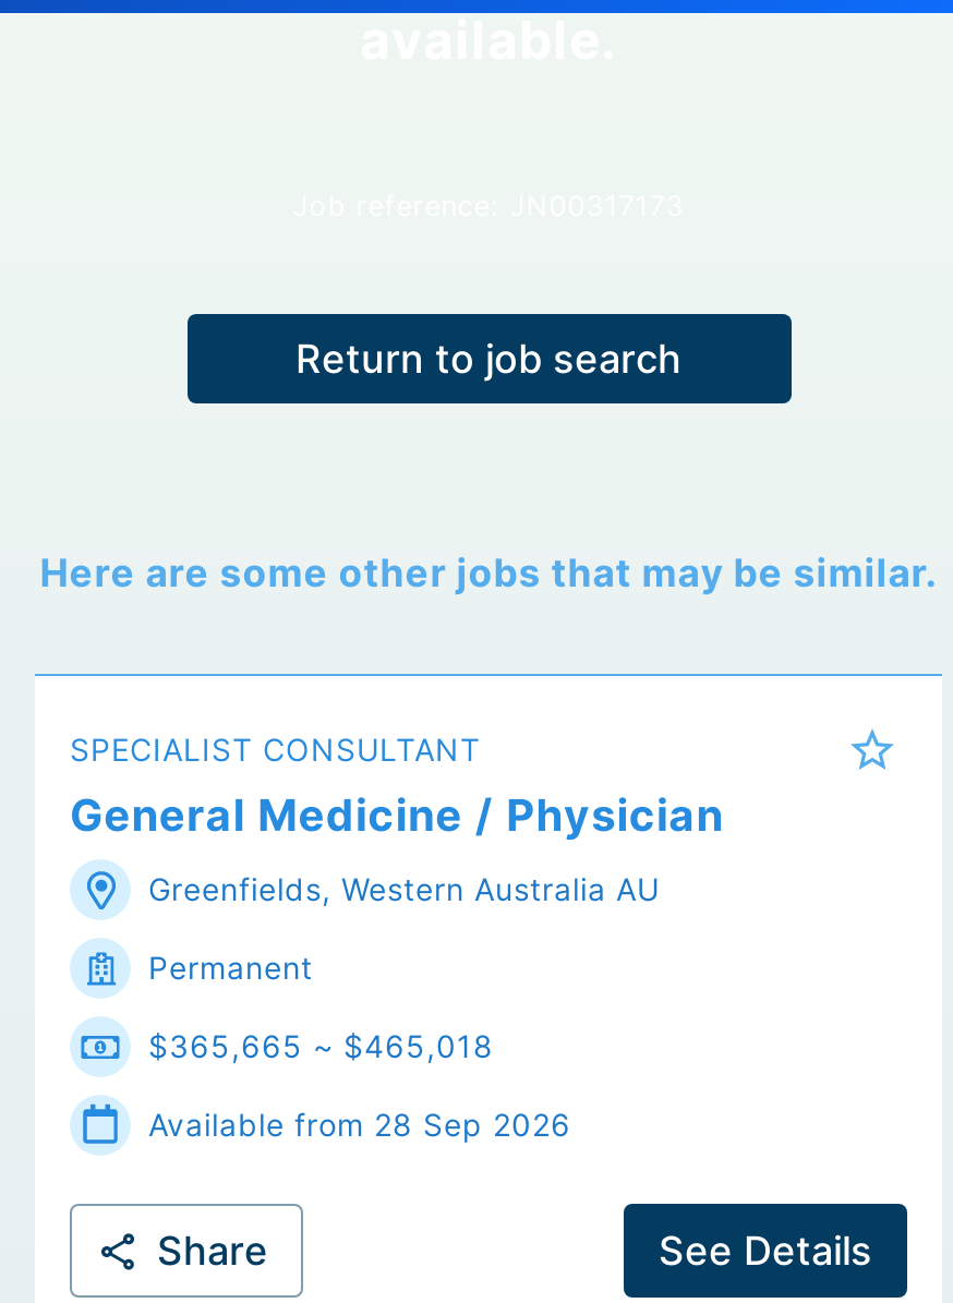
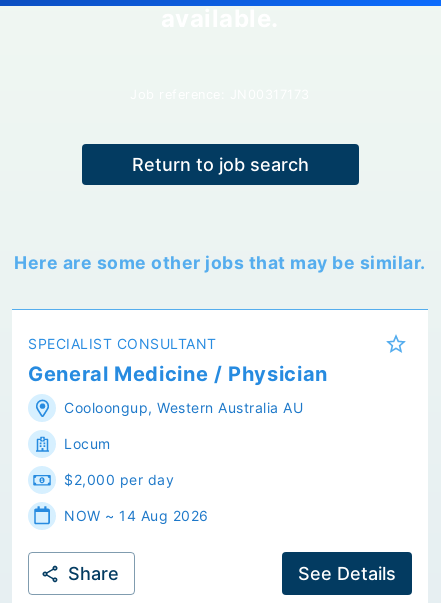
[148,871,660,908] Greenfields, Western Australia AU -> [64,399,303,416] Cooloongup, Western Australia AU
[148,949,313,986] Permanent -> [64,435,110,452] Locum
[148,1028,494,1065] $365,665 ~ $465,018 -> [64,471,174,488] $2,000 per day
[148,1106,571,1143] Available from 28 Sep 2026 -> [64,507,208,524] NOW ~ 14 Aug 2026

